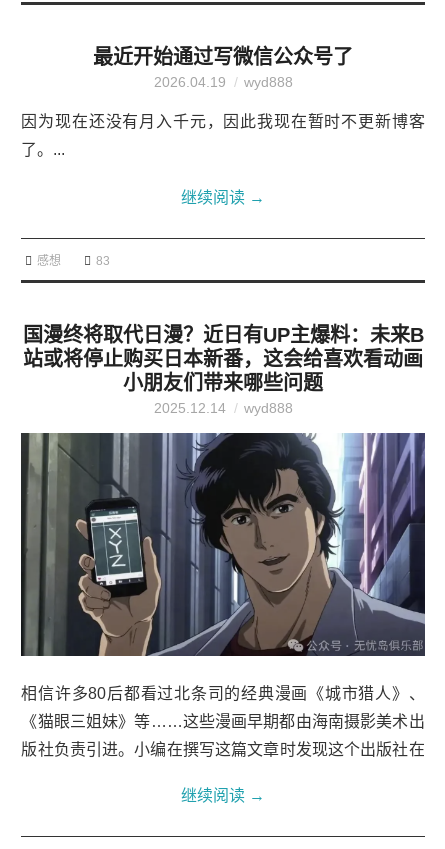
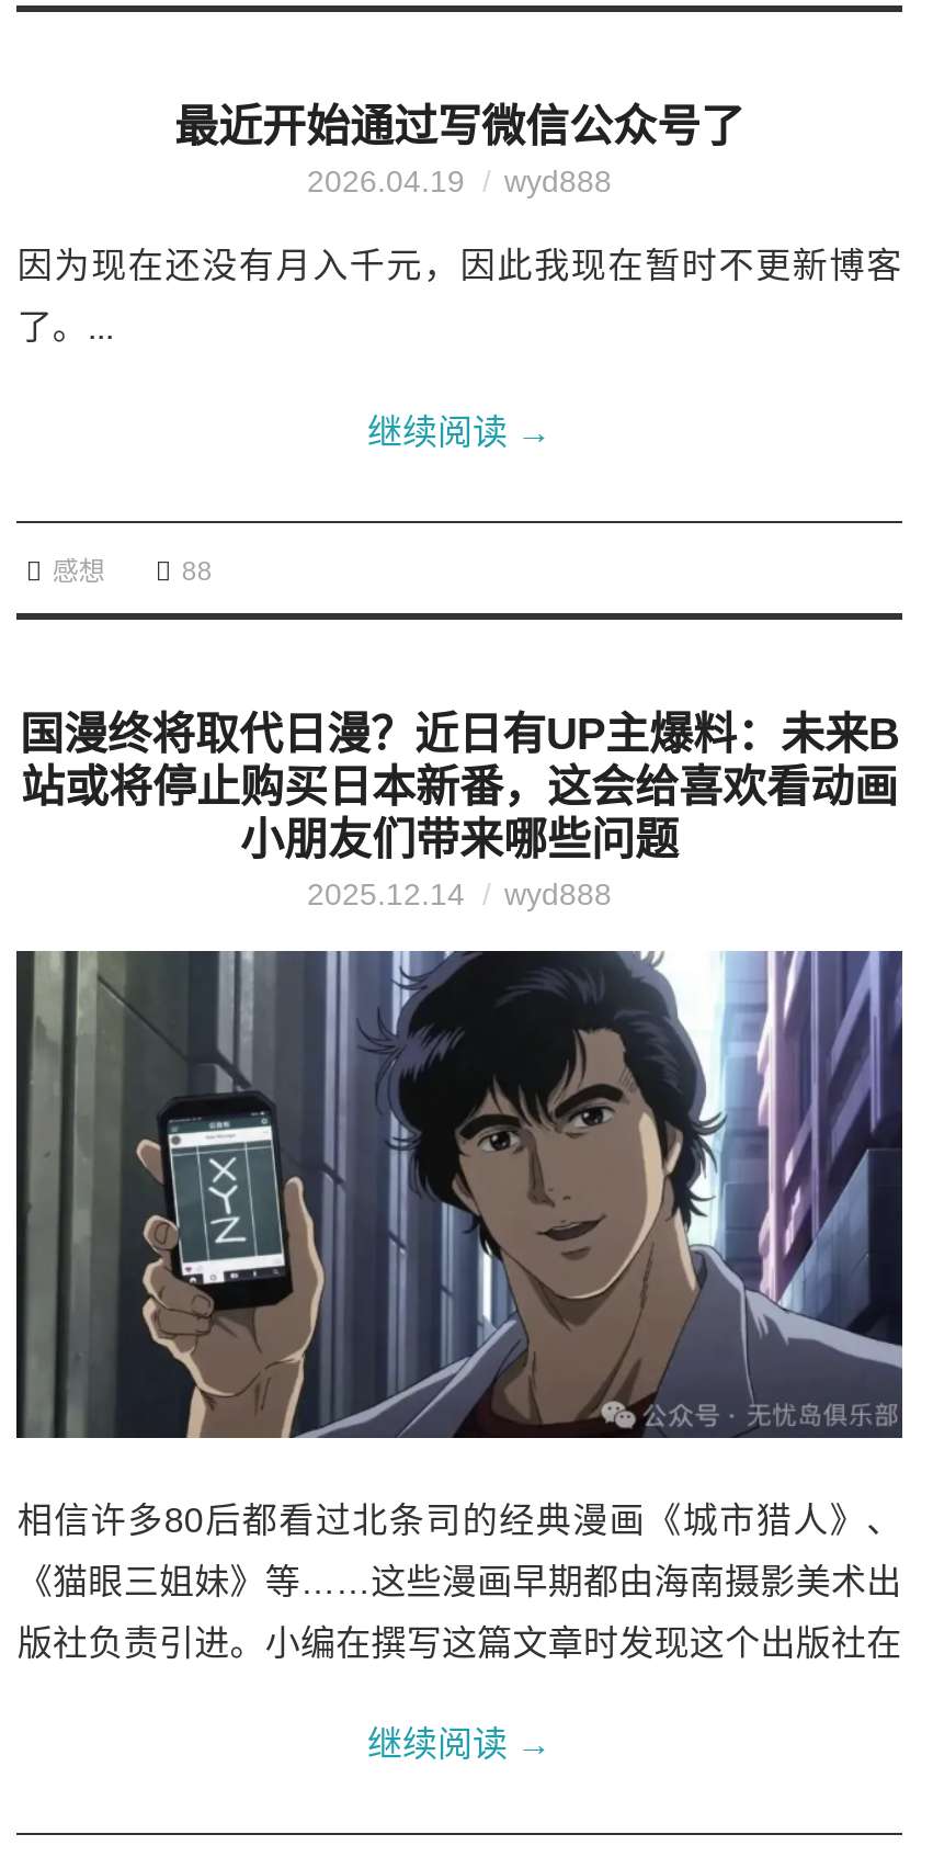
[96,254,110,268] 83 -> [182,557,212,588] 88

